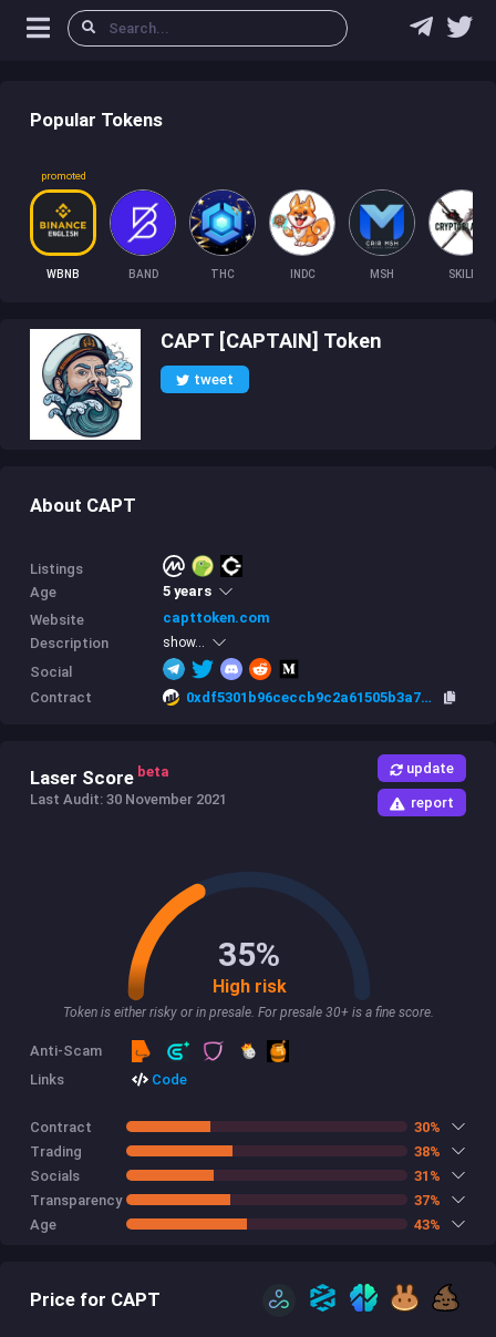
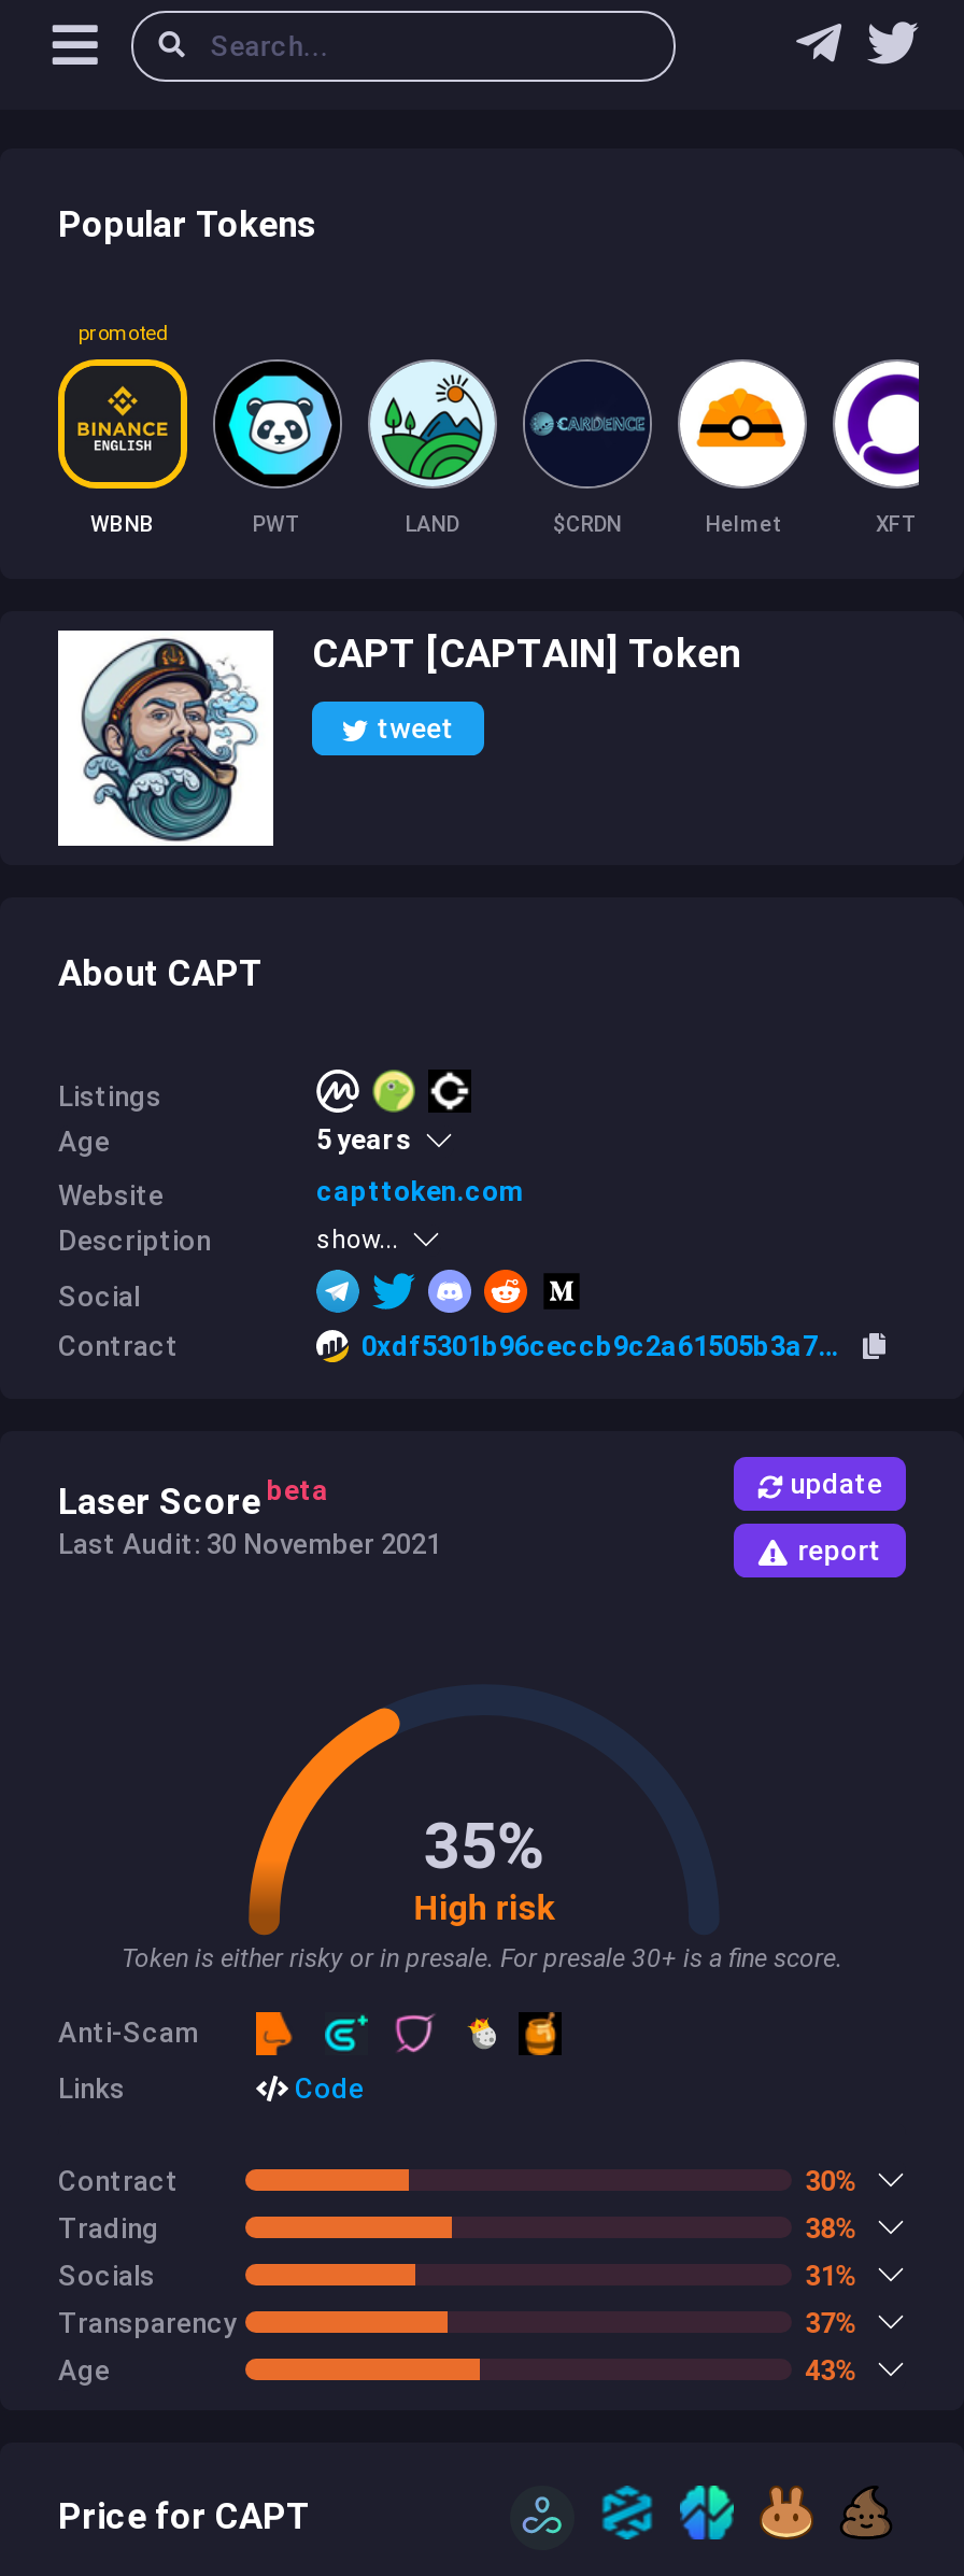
[110,189,476,280] [image] | BAND | THC | INDC | MSH | SKILL -> [215,362,919,536] [image] | PWT | LAND | $CRDN | Helmet | XFT
[190,191,255,255] [image] -> [368,359,497,489] [image]
[269,189,335,256] [image] -> [525,362,650,486] [image]
[350,191,414,255] [image] -> [678,359,807,489] [image]
[434,197,474,249] [image] -> [846,372,921,478] [image]

